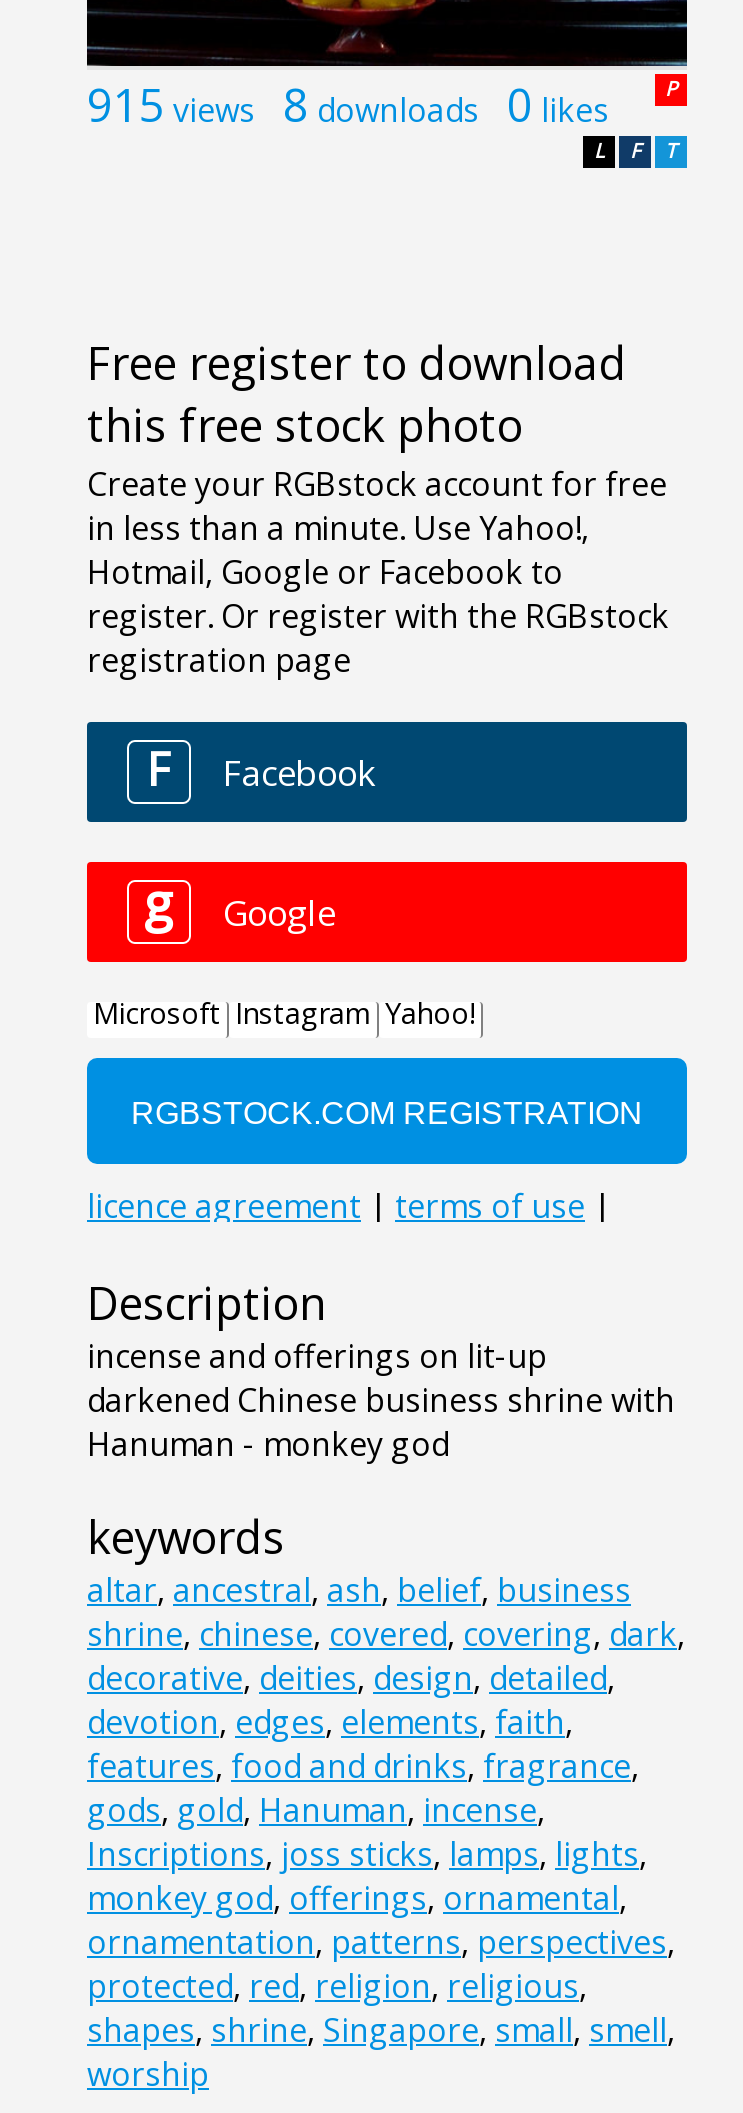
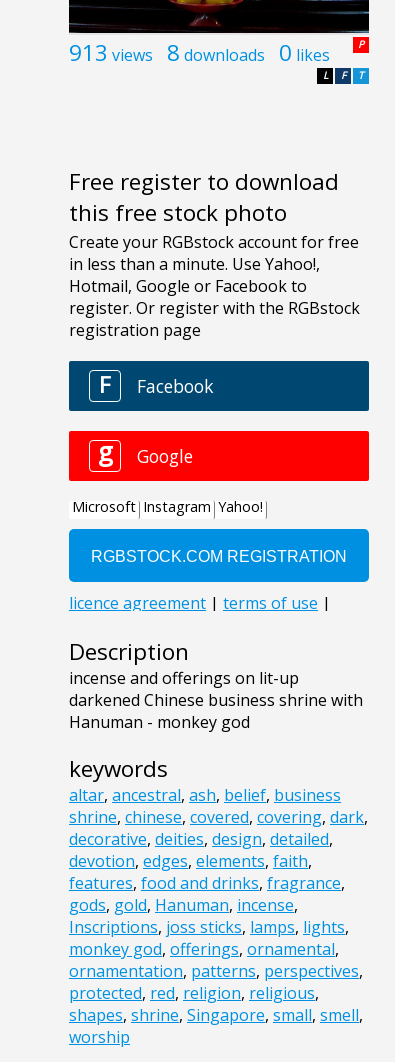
[87,74,609,136] 915 views 8 downloads 0 likes -> [69,37,330,68] 913 views 8 downloads 0 likes

